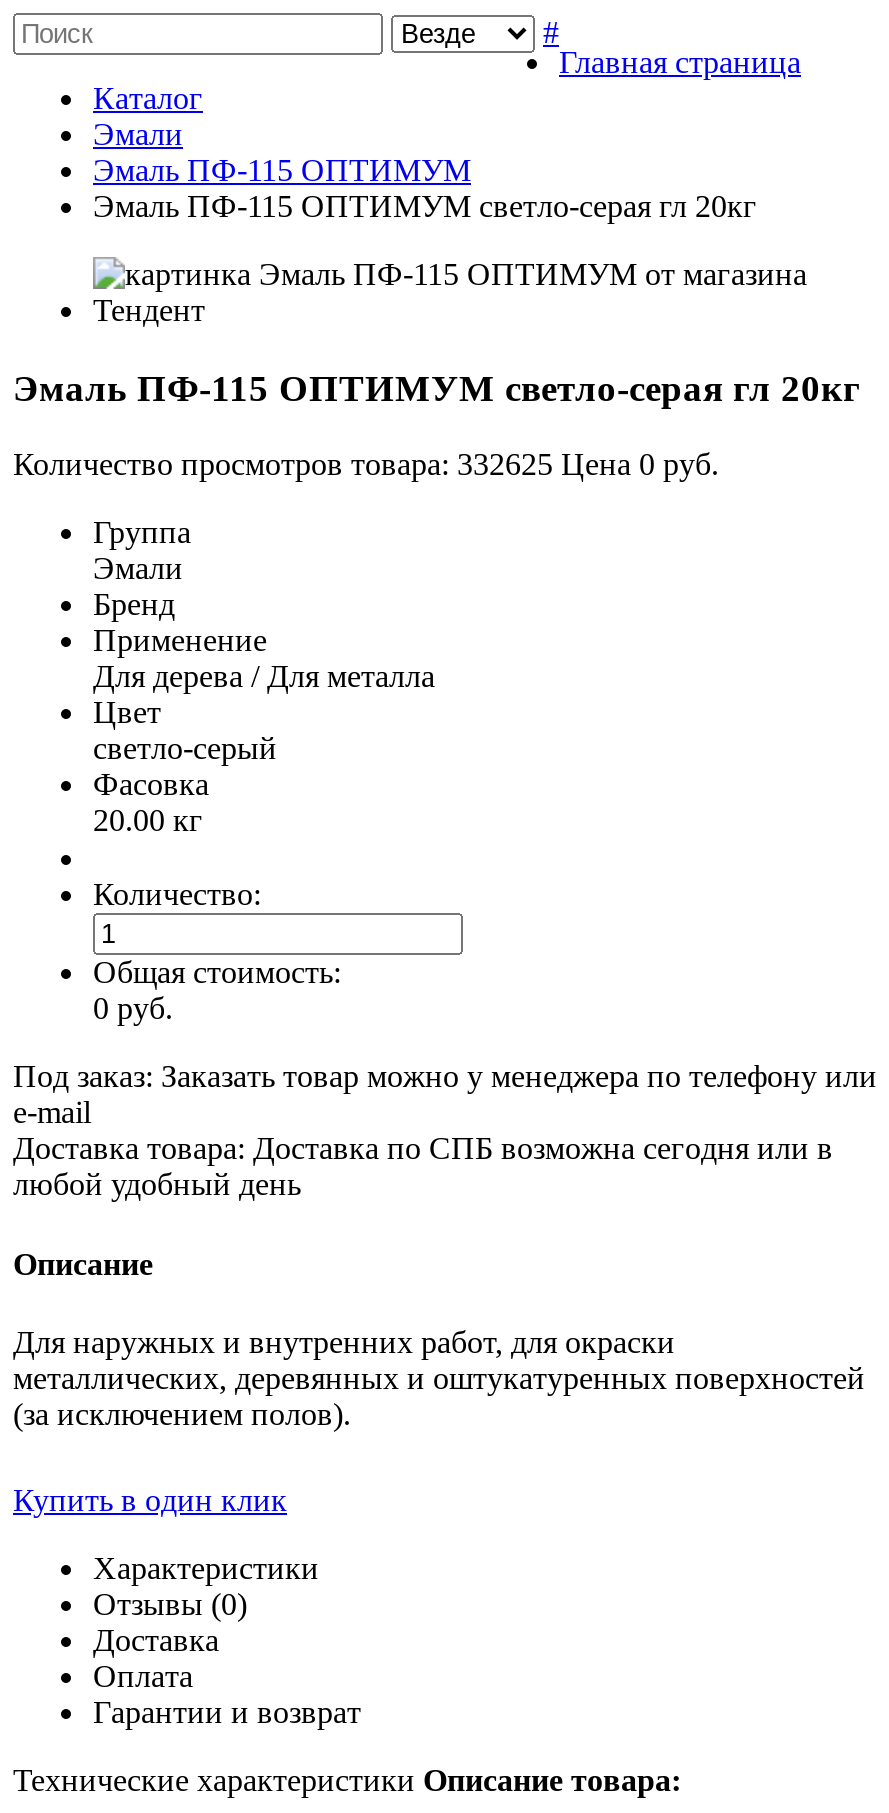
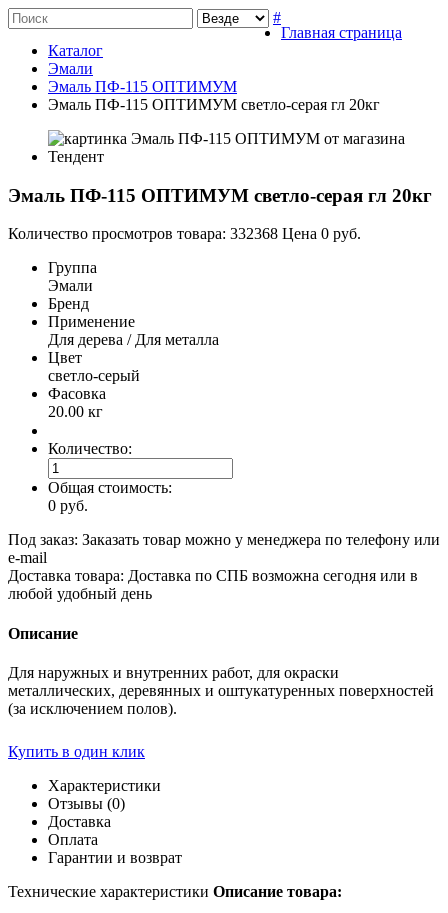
[13,448,719,482] Количество просмотров товара: 332625 Цена 0 руб. -> [8,225,361,242] Количество просмотров товара: 332368 Цена 0 руб.

